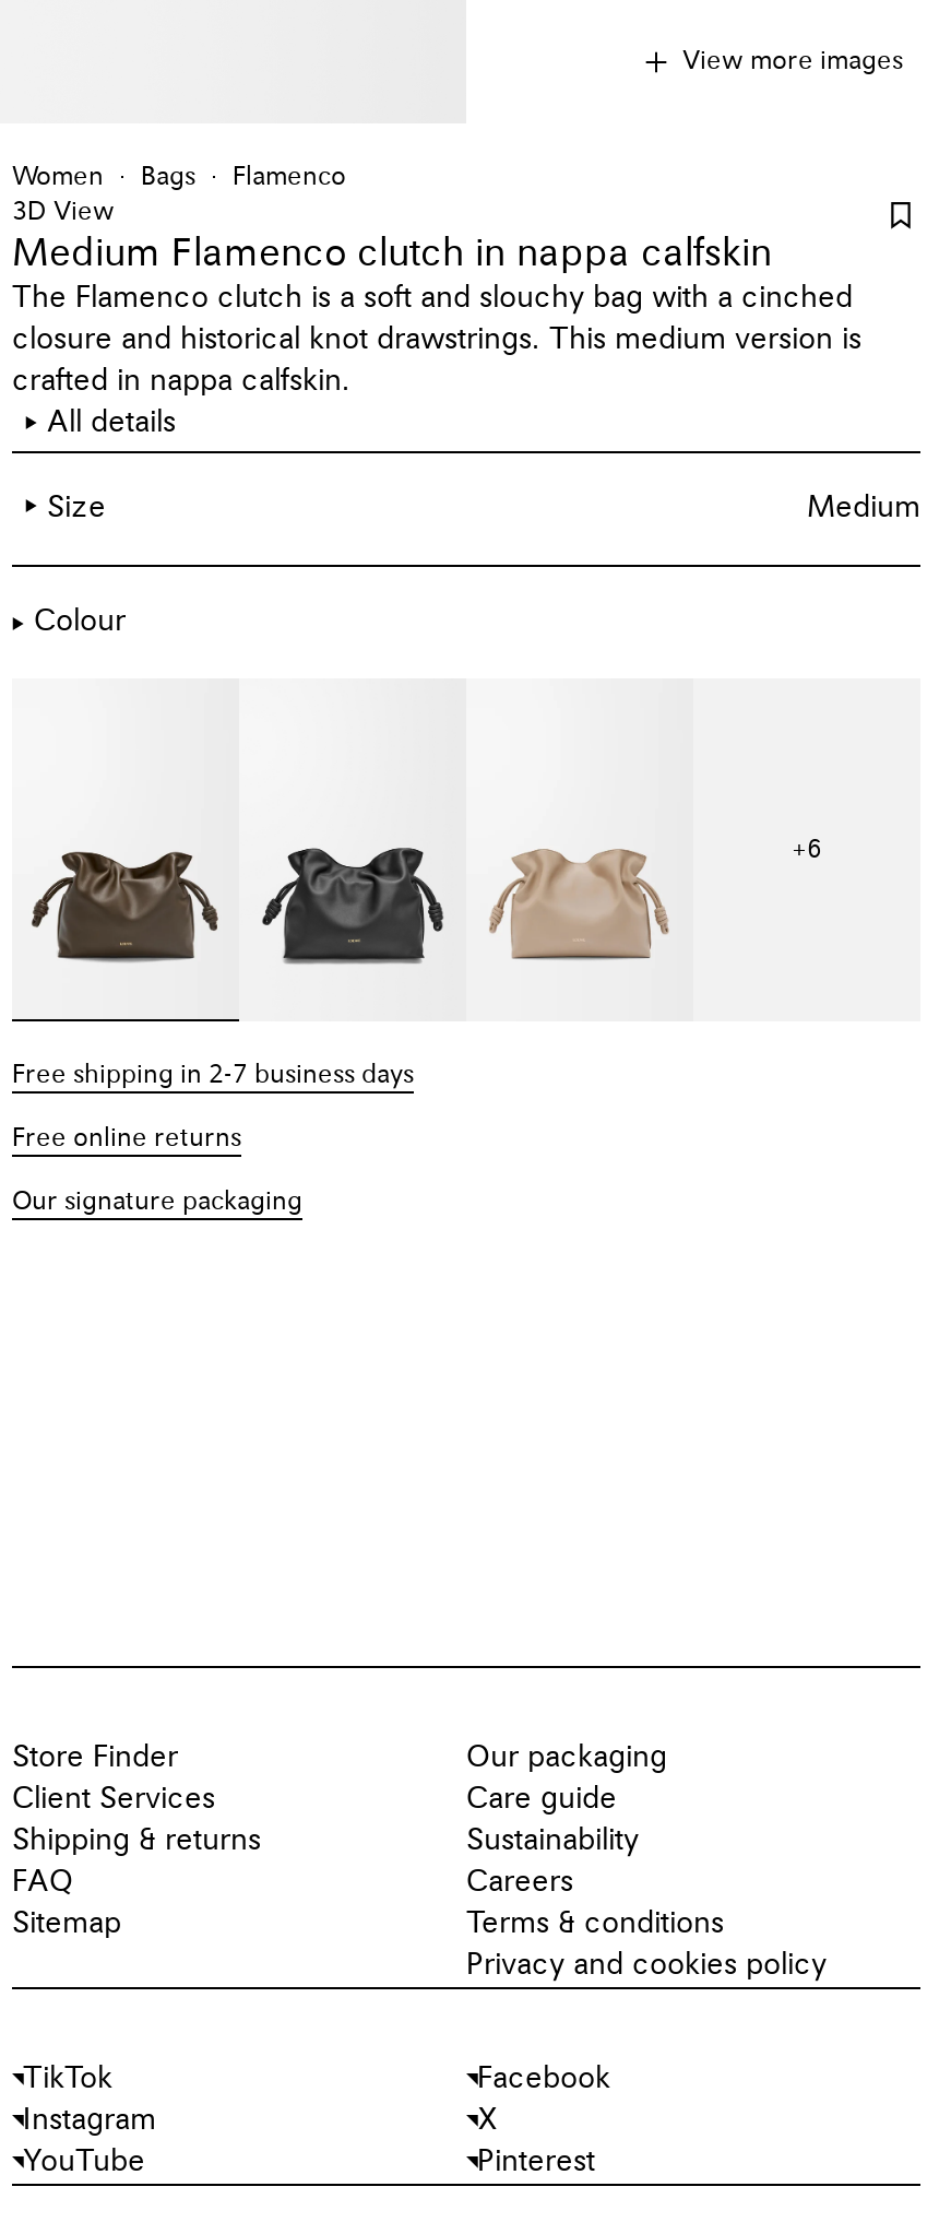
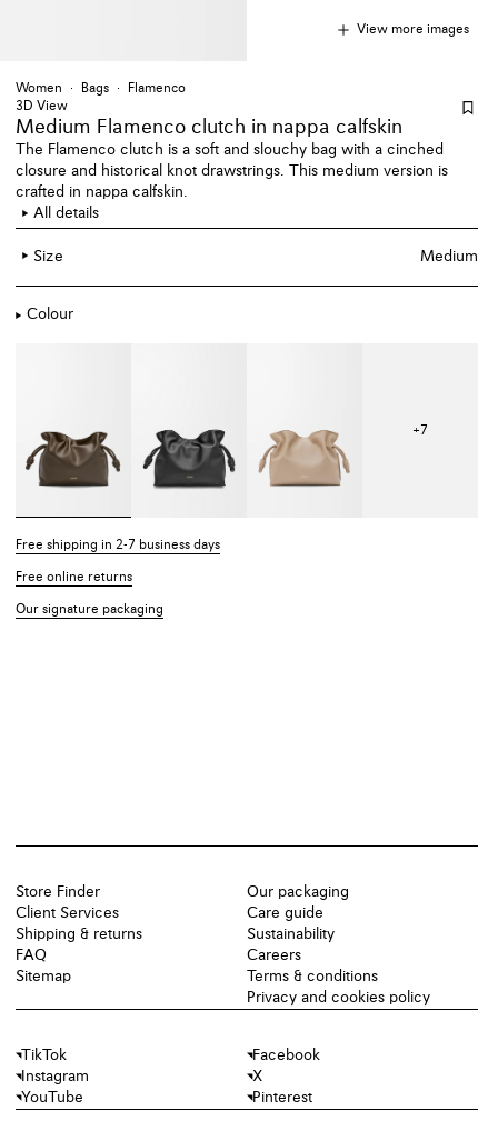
[792,837,822,863] +6 -> [412,424,428,437] +7

